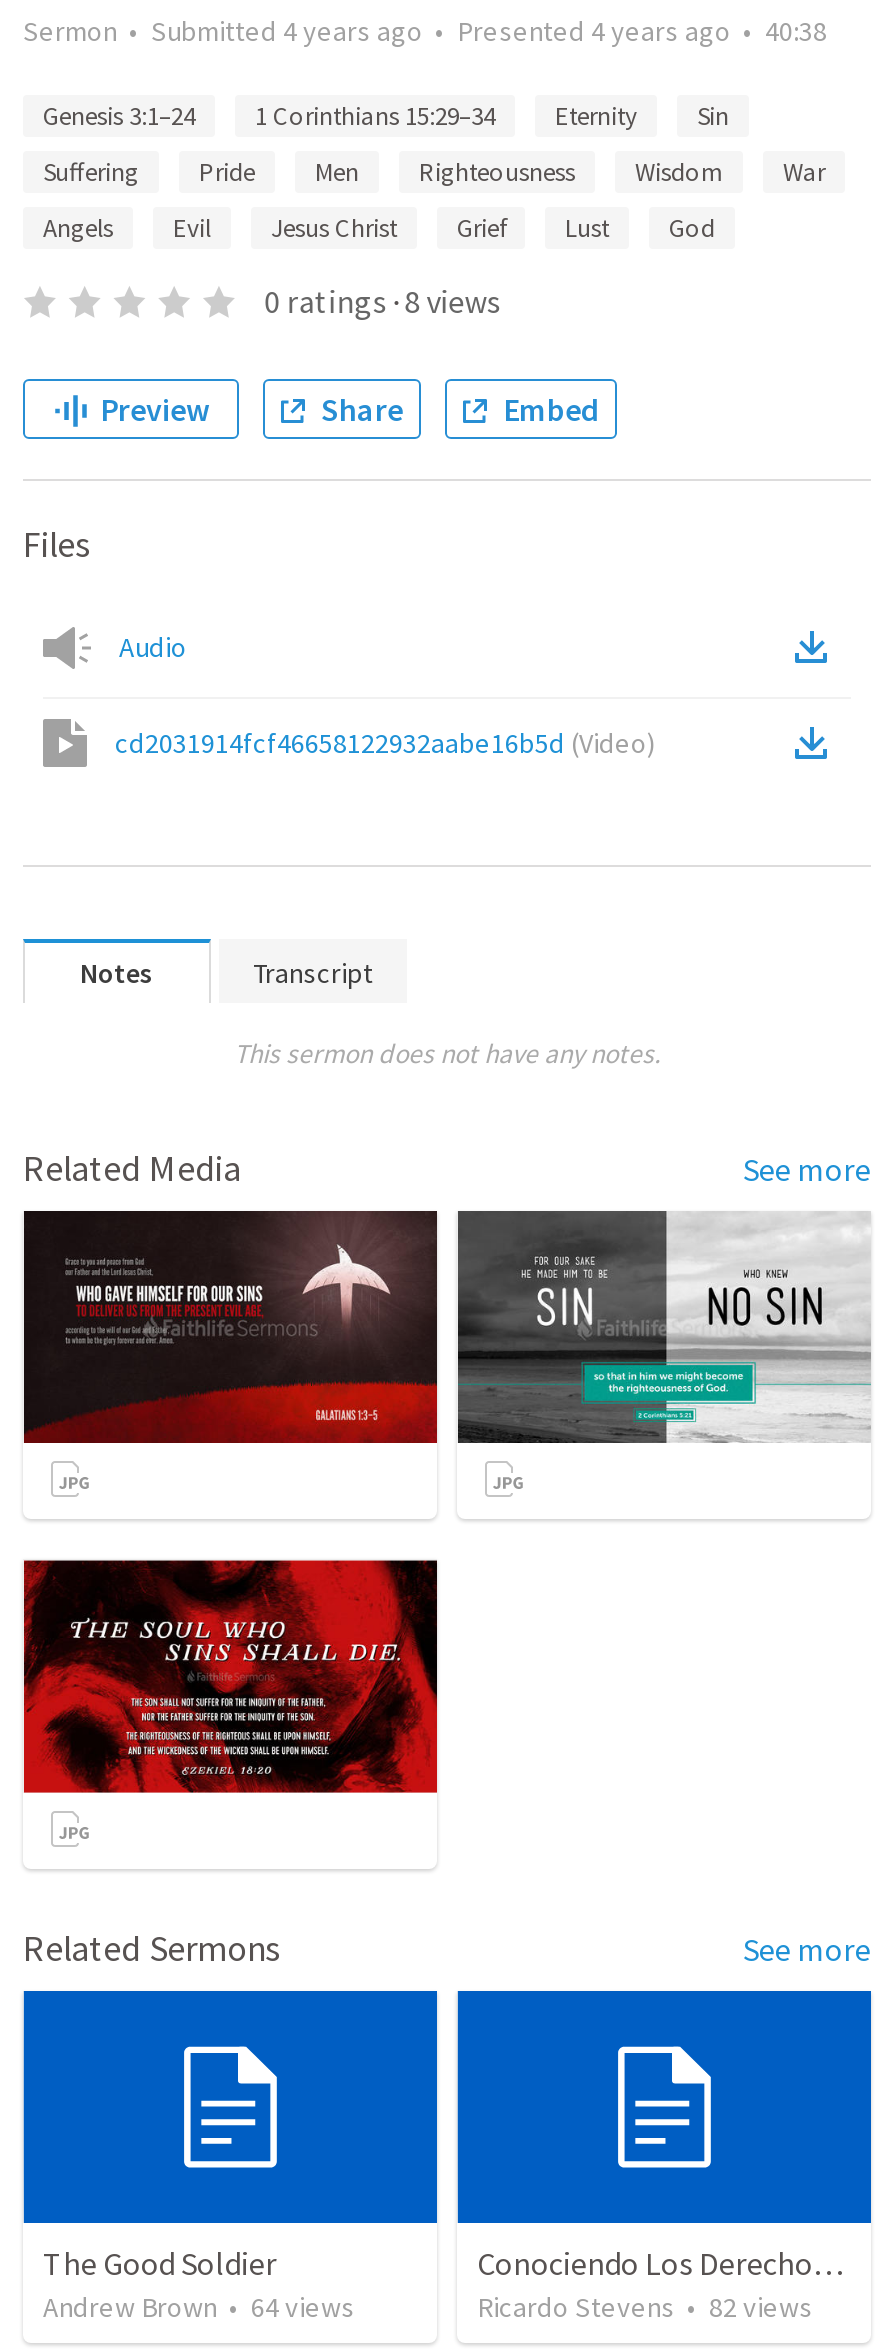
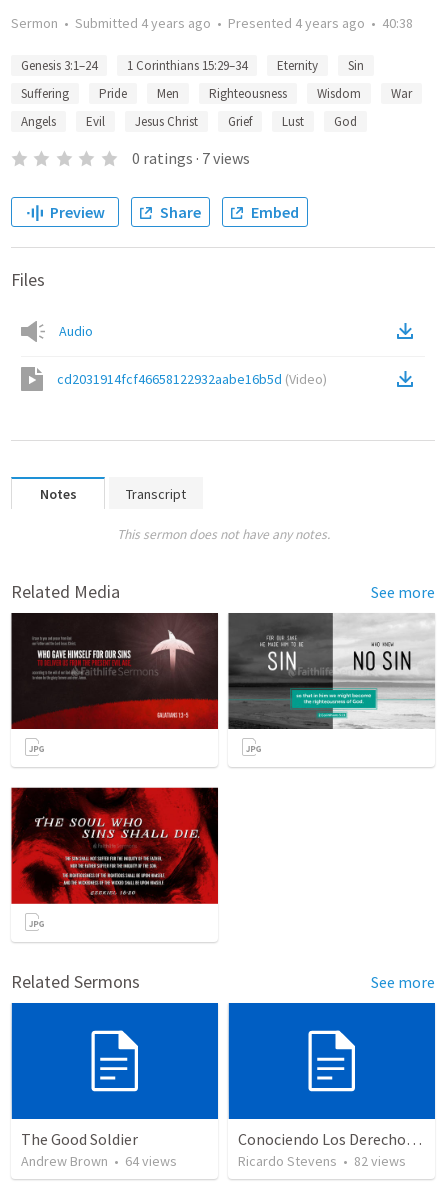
[264,281,500,321] 0 ratings · 8 views -> [132,148,250,168] 0 ratings · 7 views

